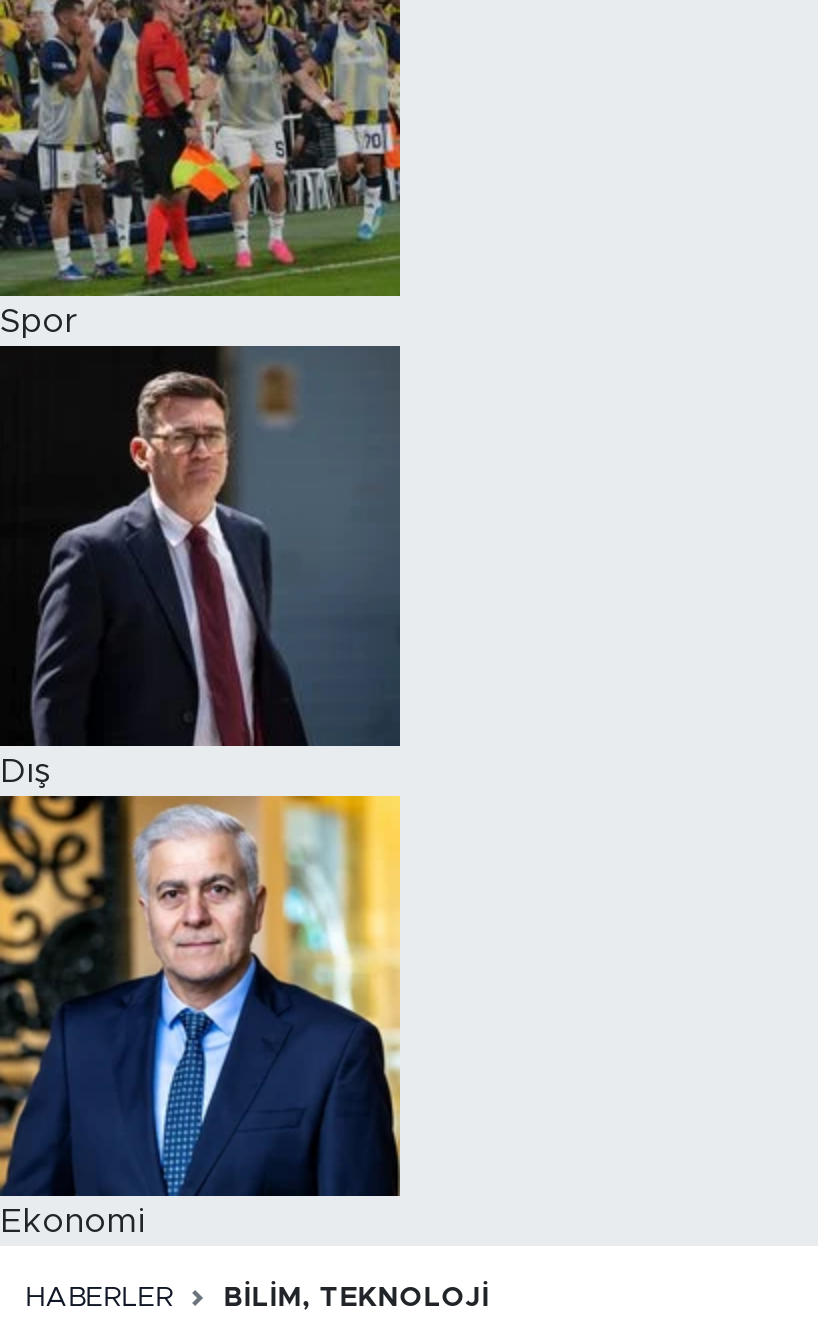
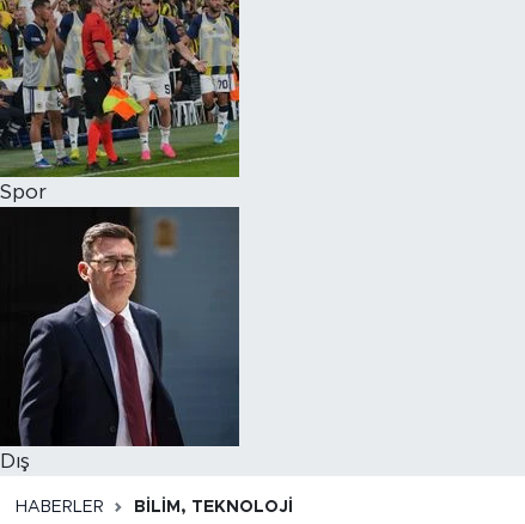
[0,794,402,1238] [image] | Ekonomi -> none

